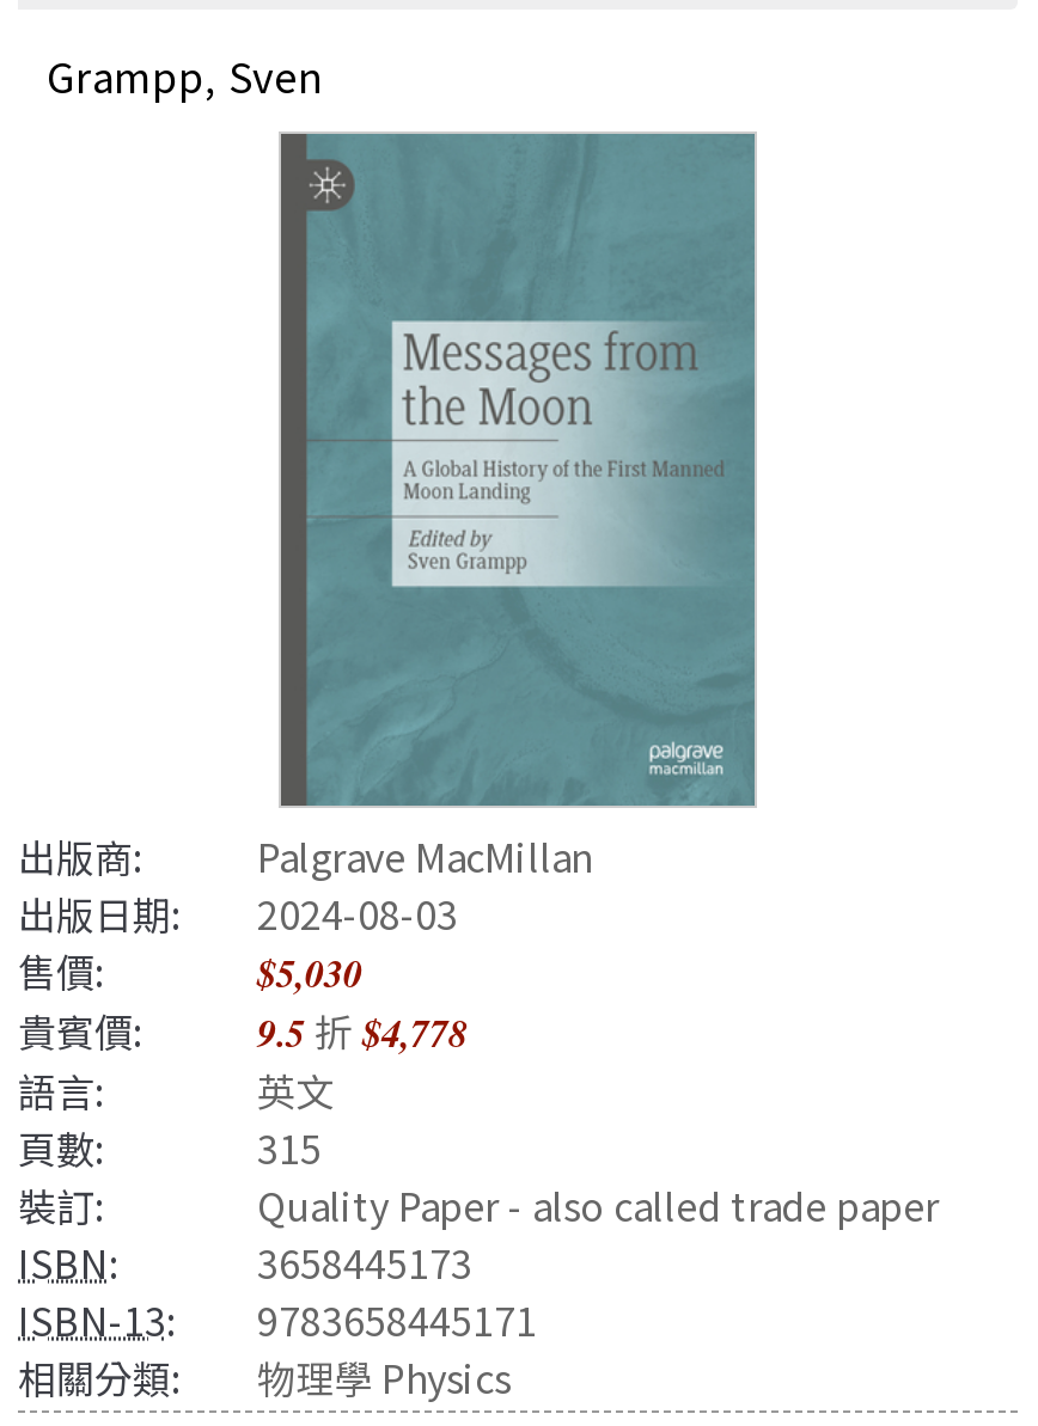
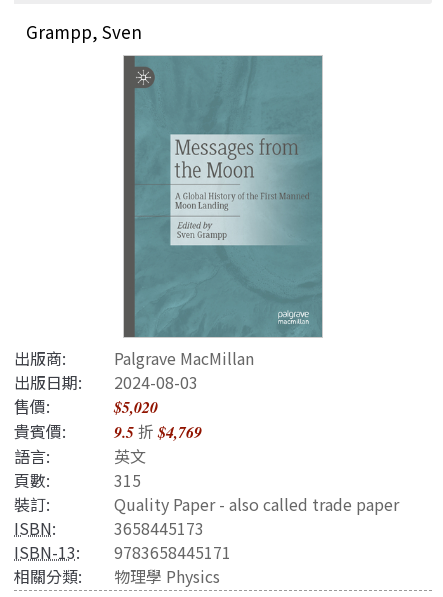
[257,946,362,999] $5,030 -> [114,396,158,418] $5,020
[18,1001,468,1059] 貴賓價: 9.5折$4,778 -> [14,419,202,443] 貴賓價: 9.5折$4,769

